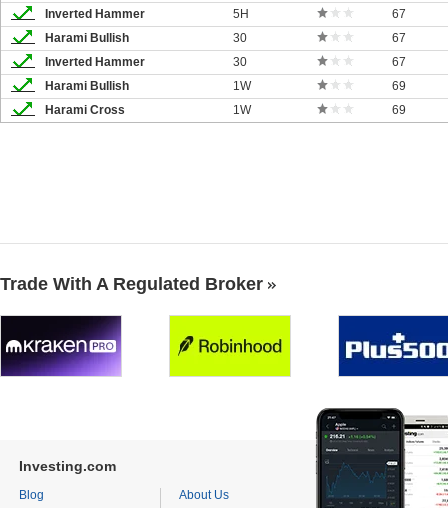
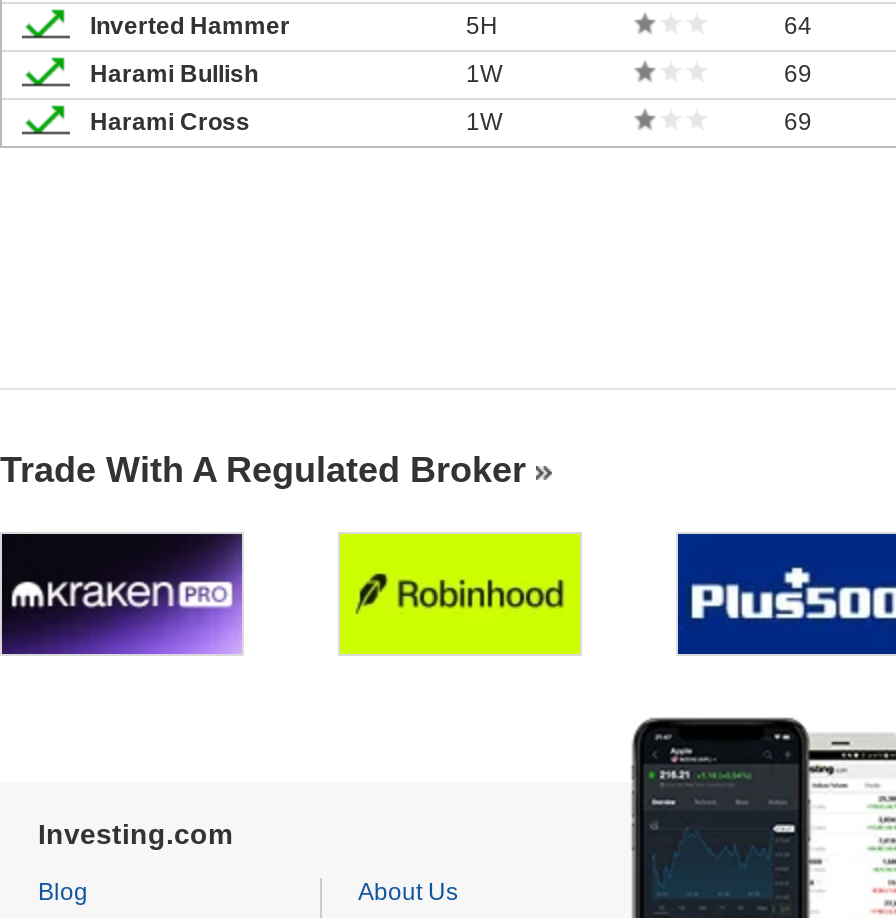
[45,7,406,69] 67 | Harami Bullish | 30 | 67 | Inverted Hammer | 30 | 67 -> [784,12,812,40] 64

